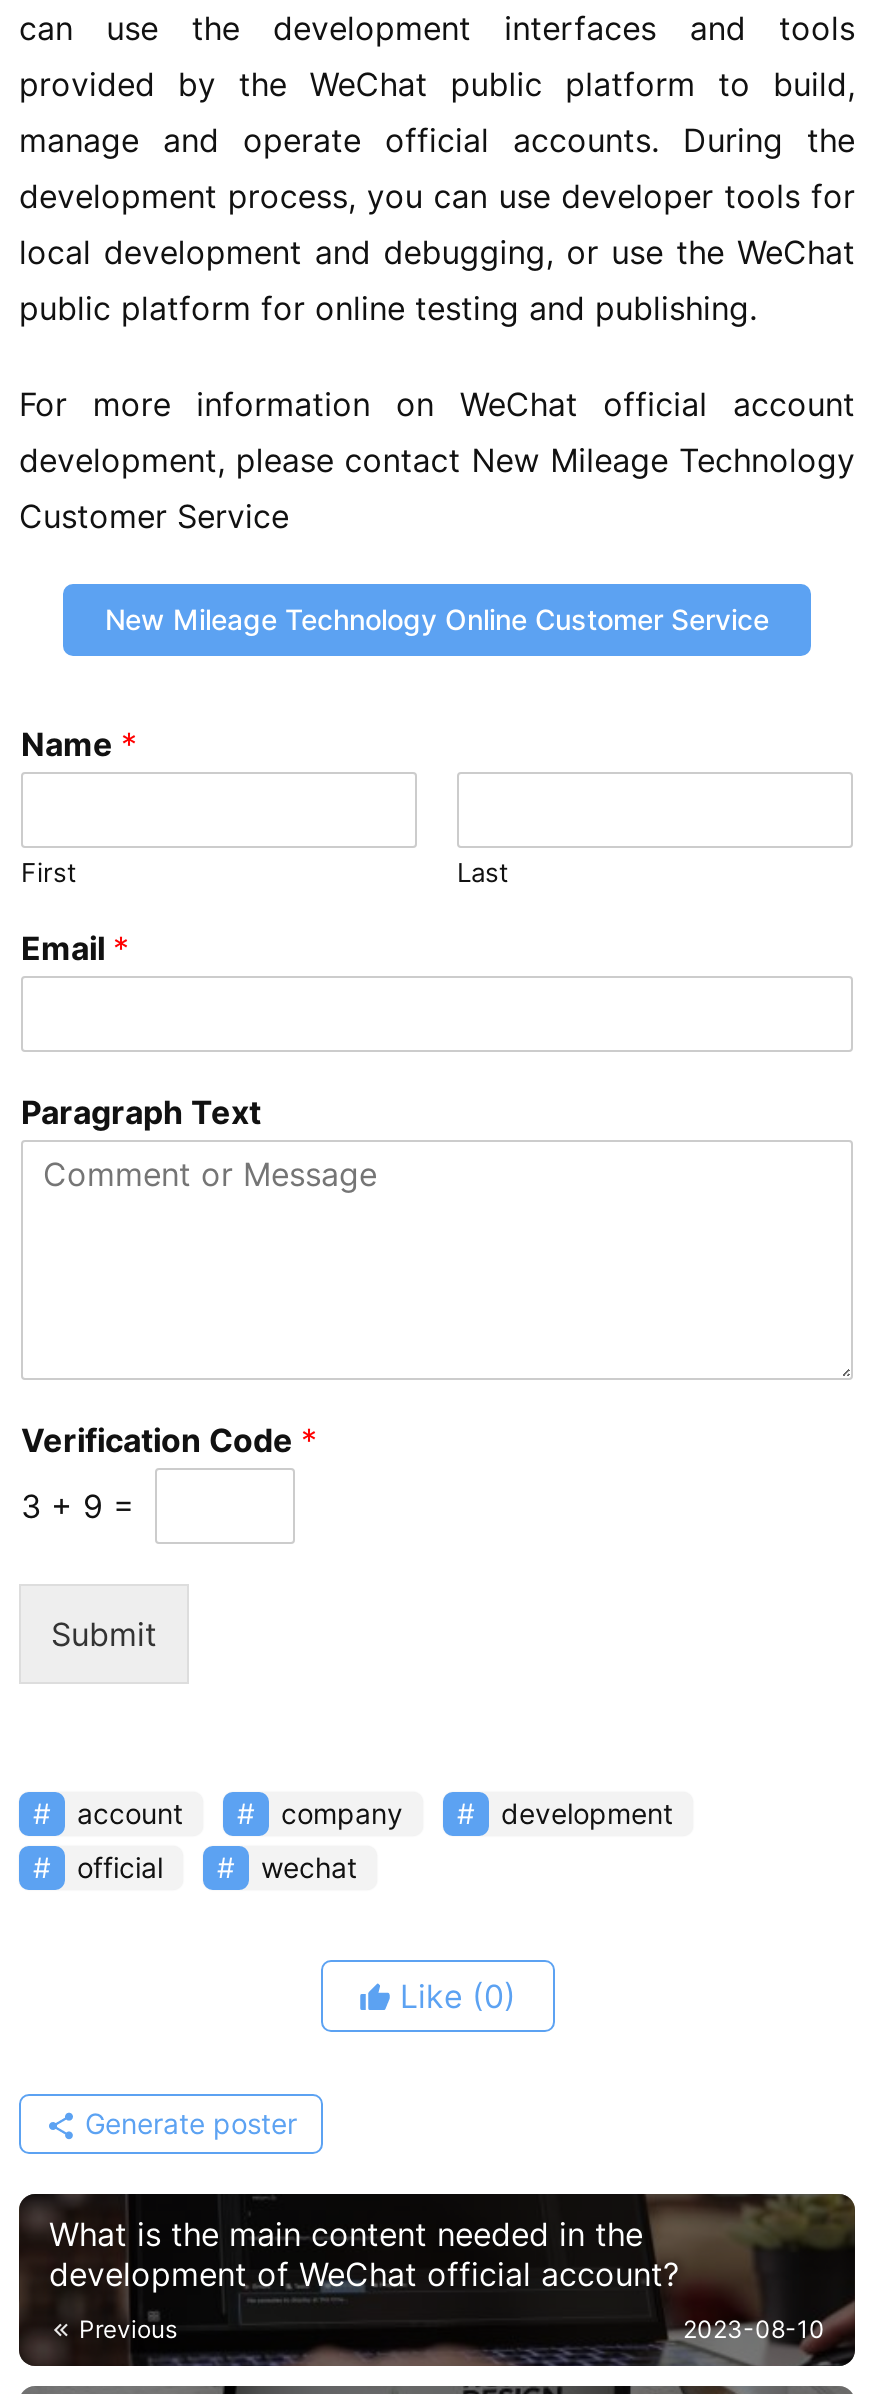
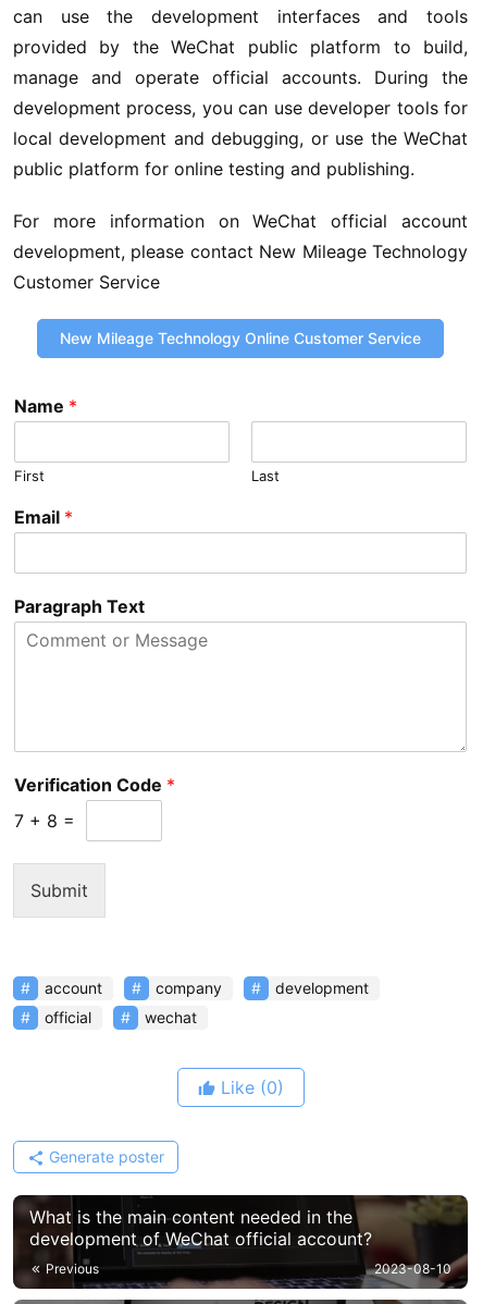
[21,1487,135,1527] 3 + 9 = -> [14,810,75,832] 7 + 8 =

